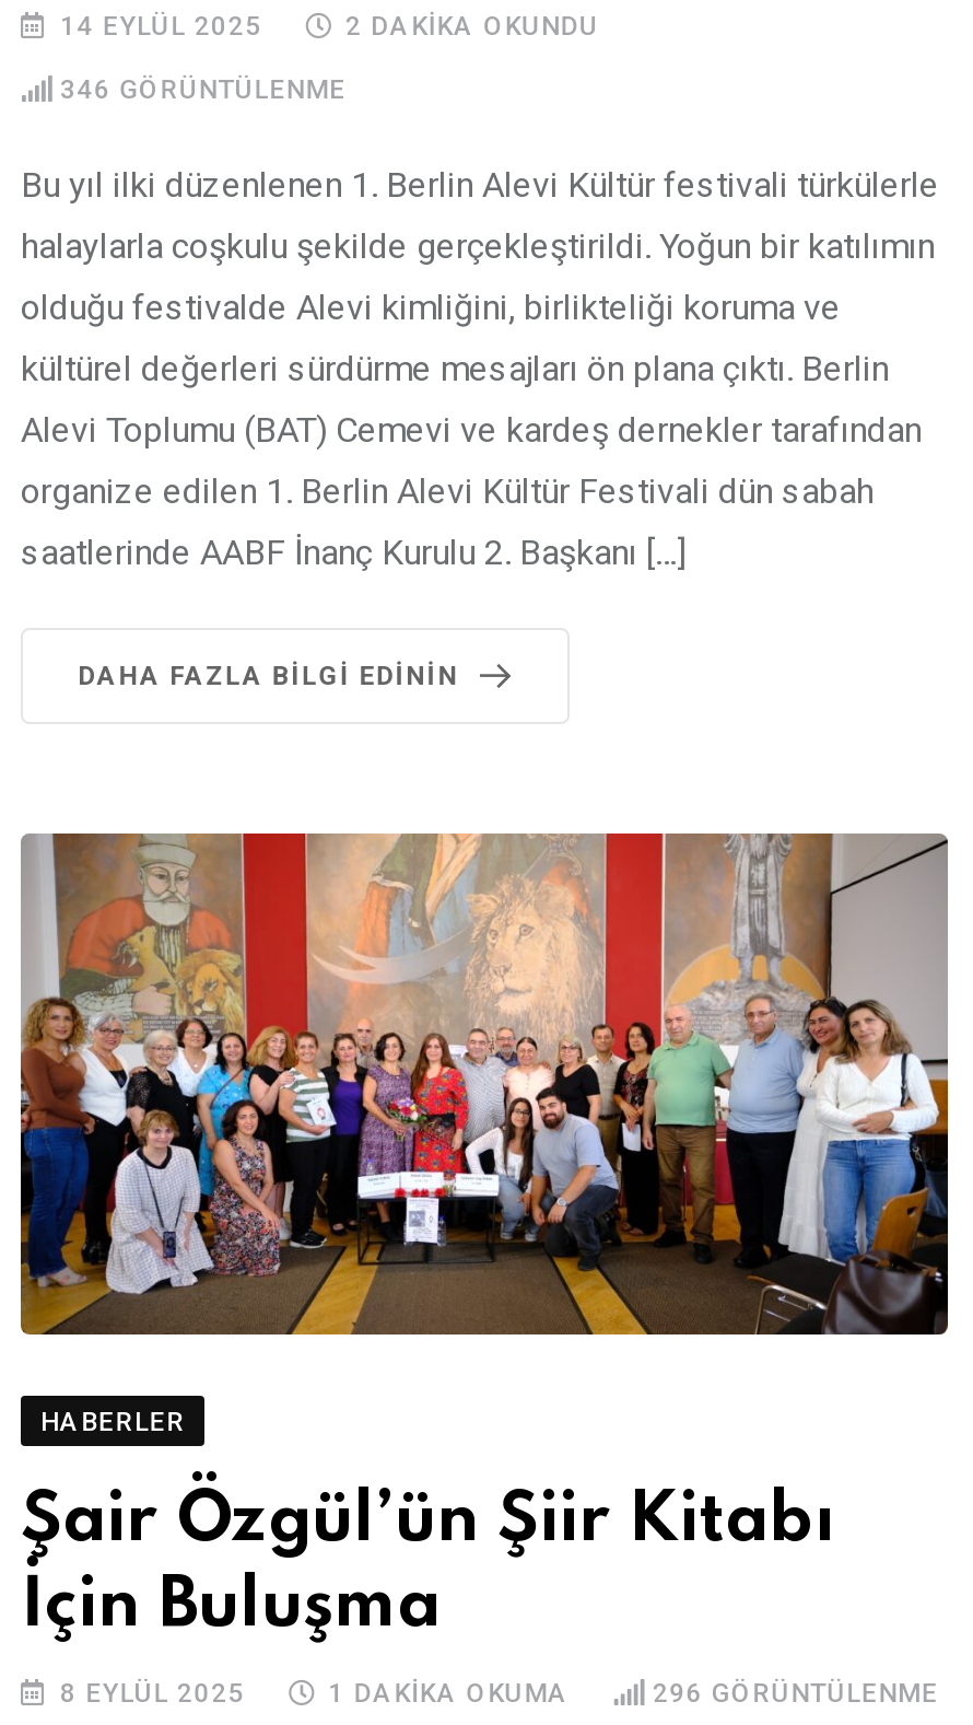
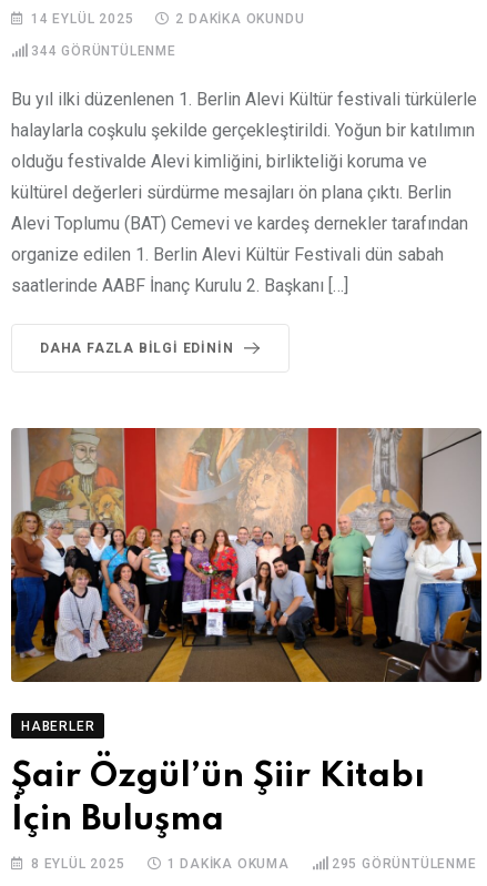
[60,74,346,104] 346 GÖRÜNTÜLENME -> [31,43,176,58] 344 GÖRÜNTÜLENME
[652,1679,938,1709] 296 GÖRÜNTÜLENME -> [331,857,477,872] 295 GÖRÜNTÜLENME

